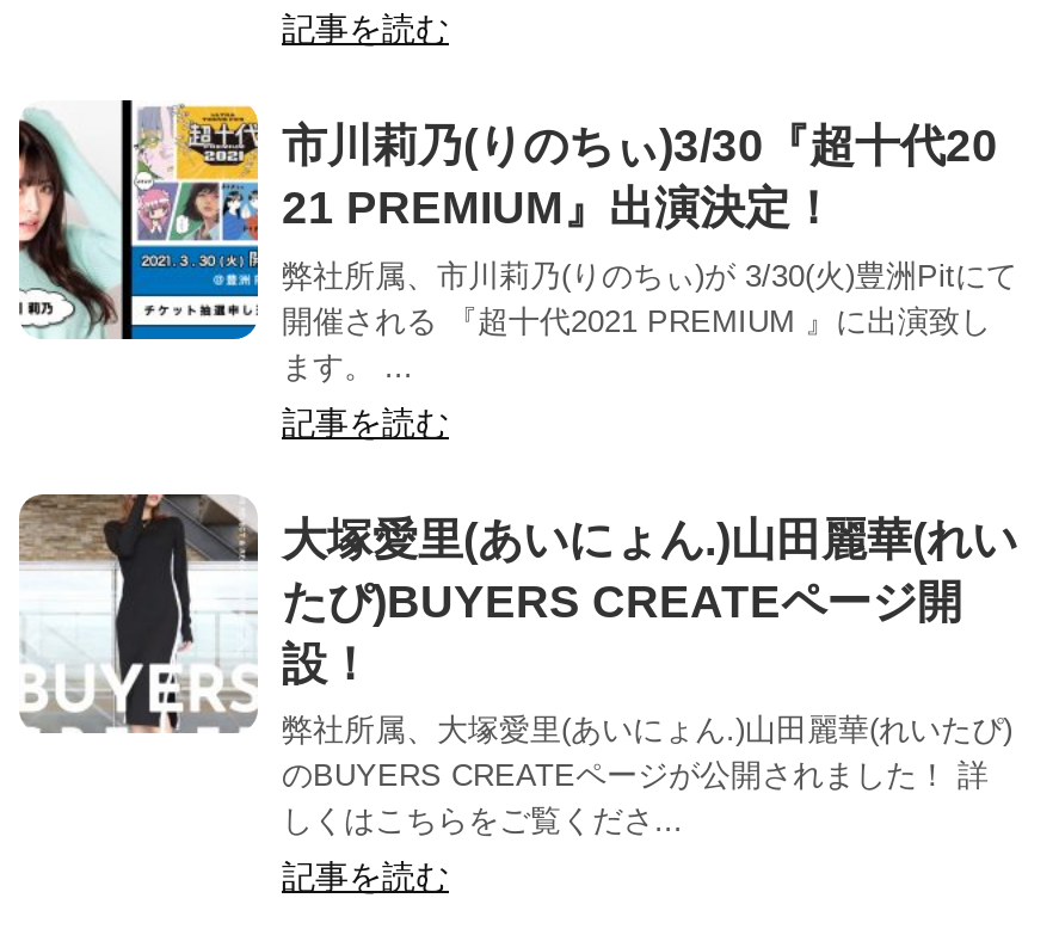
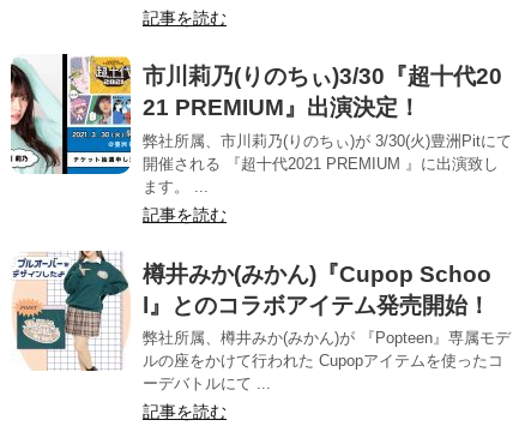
[17,492,1017,736] [image] | 大塚愛里(あいにょん.)山田麗華(れい | たぴ)BUYERS CREATEページ開 | 設！ -> [12,251,491,371] [image] | 樽井みか(みかん)『Cupop Schoo | l』とのコラボアイテム発売開始！
[282,712,1012,839] 弊社所属、大塚愛里(あいにょん.)山田麗華(れいたぴ) | のBUYERS CREATEページが公開されました！ 詳 | しくはこちらをご覧くださ... -> [143,329,511,393] 弊社所属、樽井みか(みかん)が 『Popteen』専属モデ | ルの座をかけて行われた Cupopアイテムを使ったコ | ーデバトルにて ...

